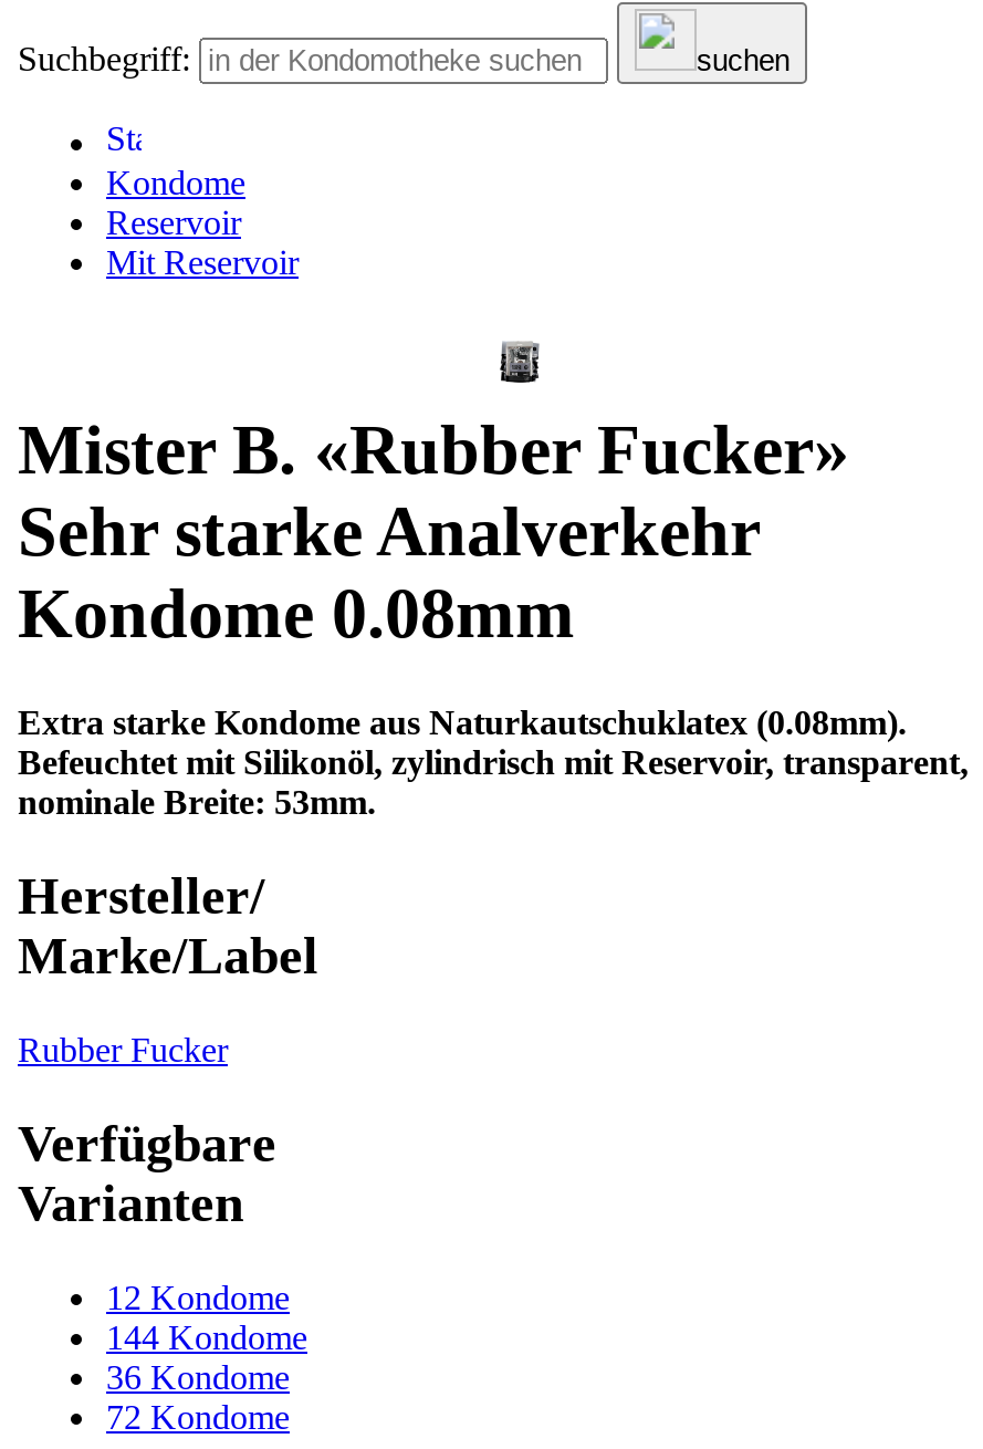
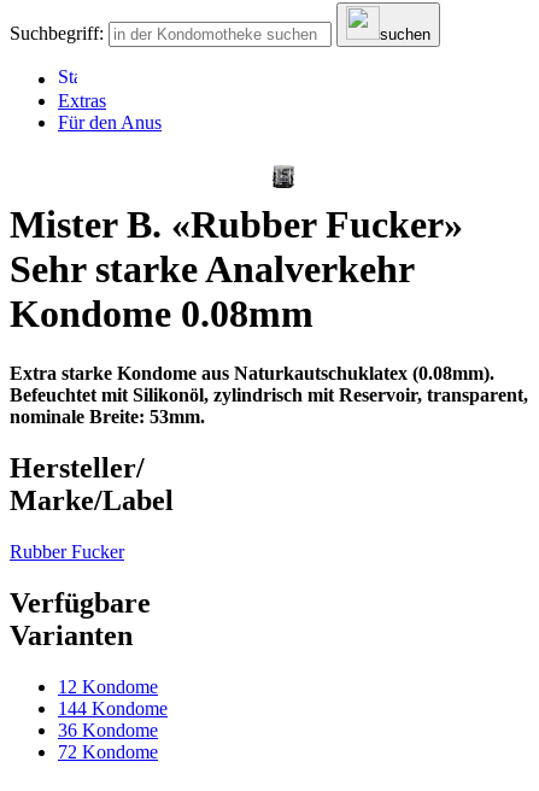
[106,164,299,281] Kondome | Reservoir | Mit Reservoir -> [58,90,162,133] Extras | Für den Anus

